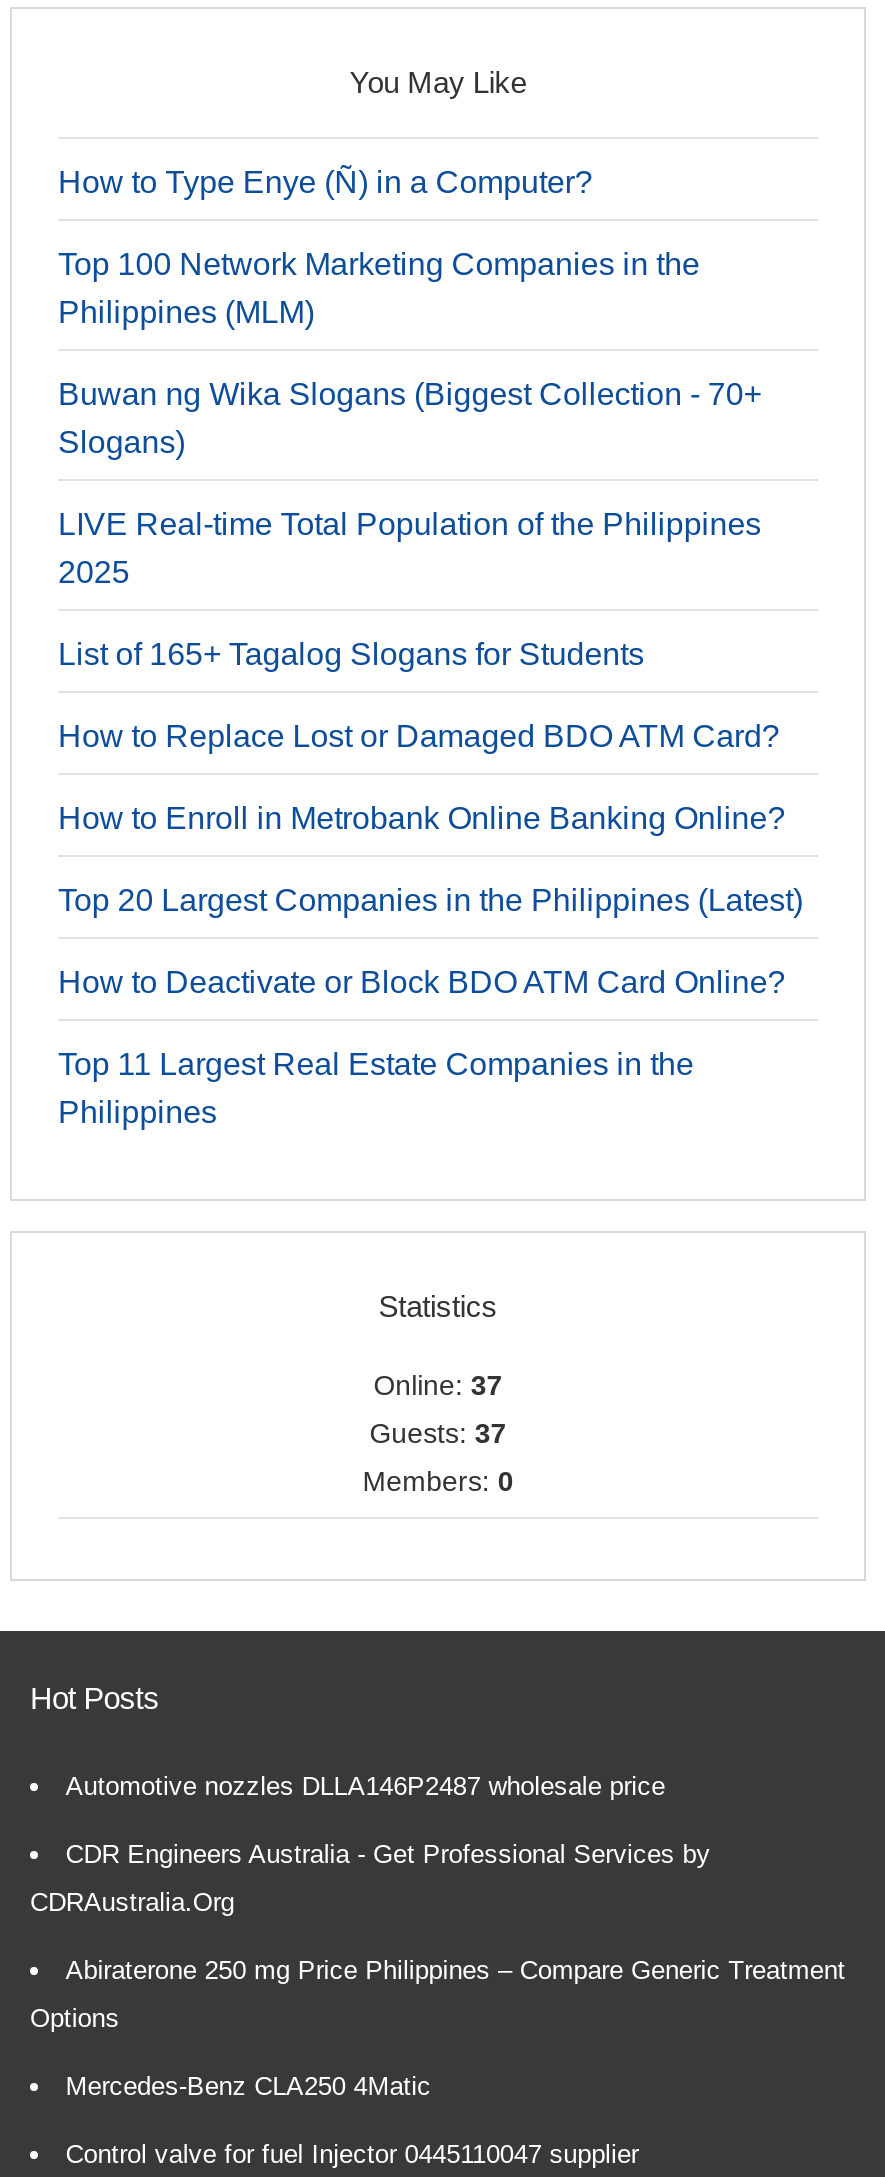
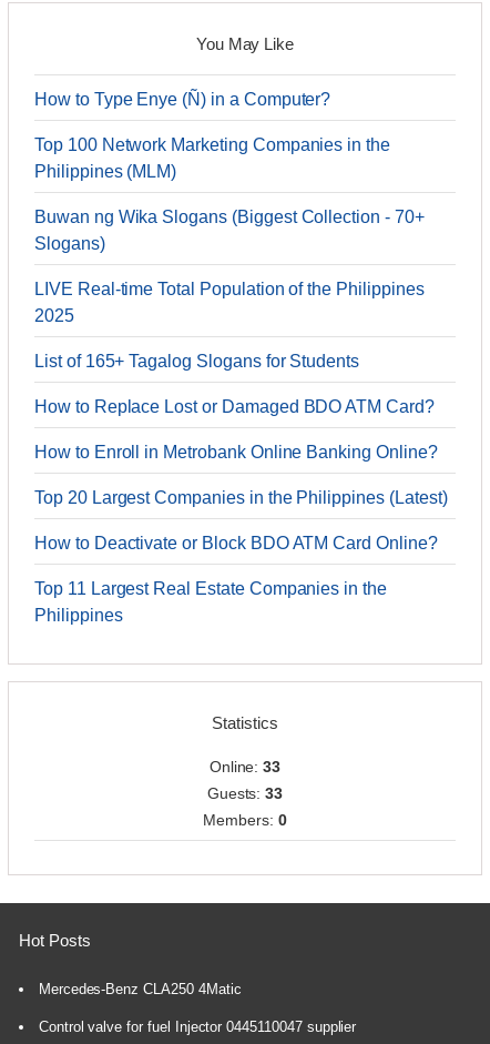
[373,1369,503,1401] Online: 37 -> [209,758,281,776] Online: 33
[369,1417,507,1449] Guests: 37 -> [207,784,283,802] Guests: 33
[30,1771,845,2033] Automotive nozzles DLLA146P2487 wholesale price | CDR Engineers Australia - Get Professional Services by | CDRAustralia.Org | Abiraterone 250 mg Price Philippines – Compare Generic Treatment | Options -> none

